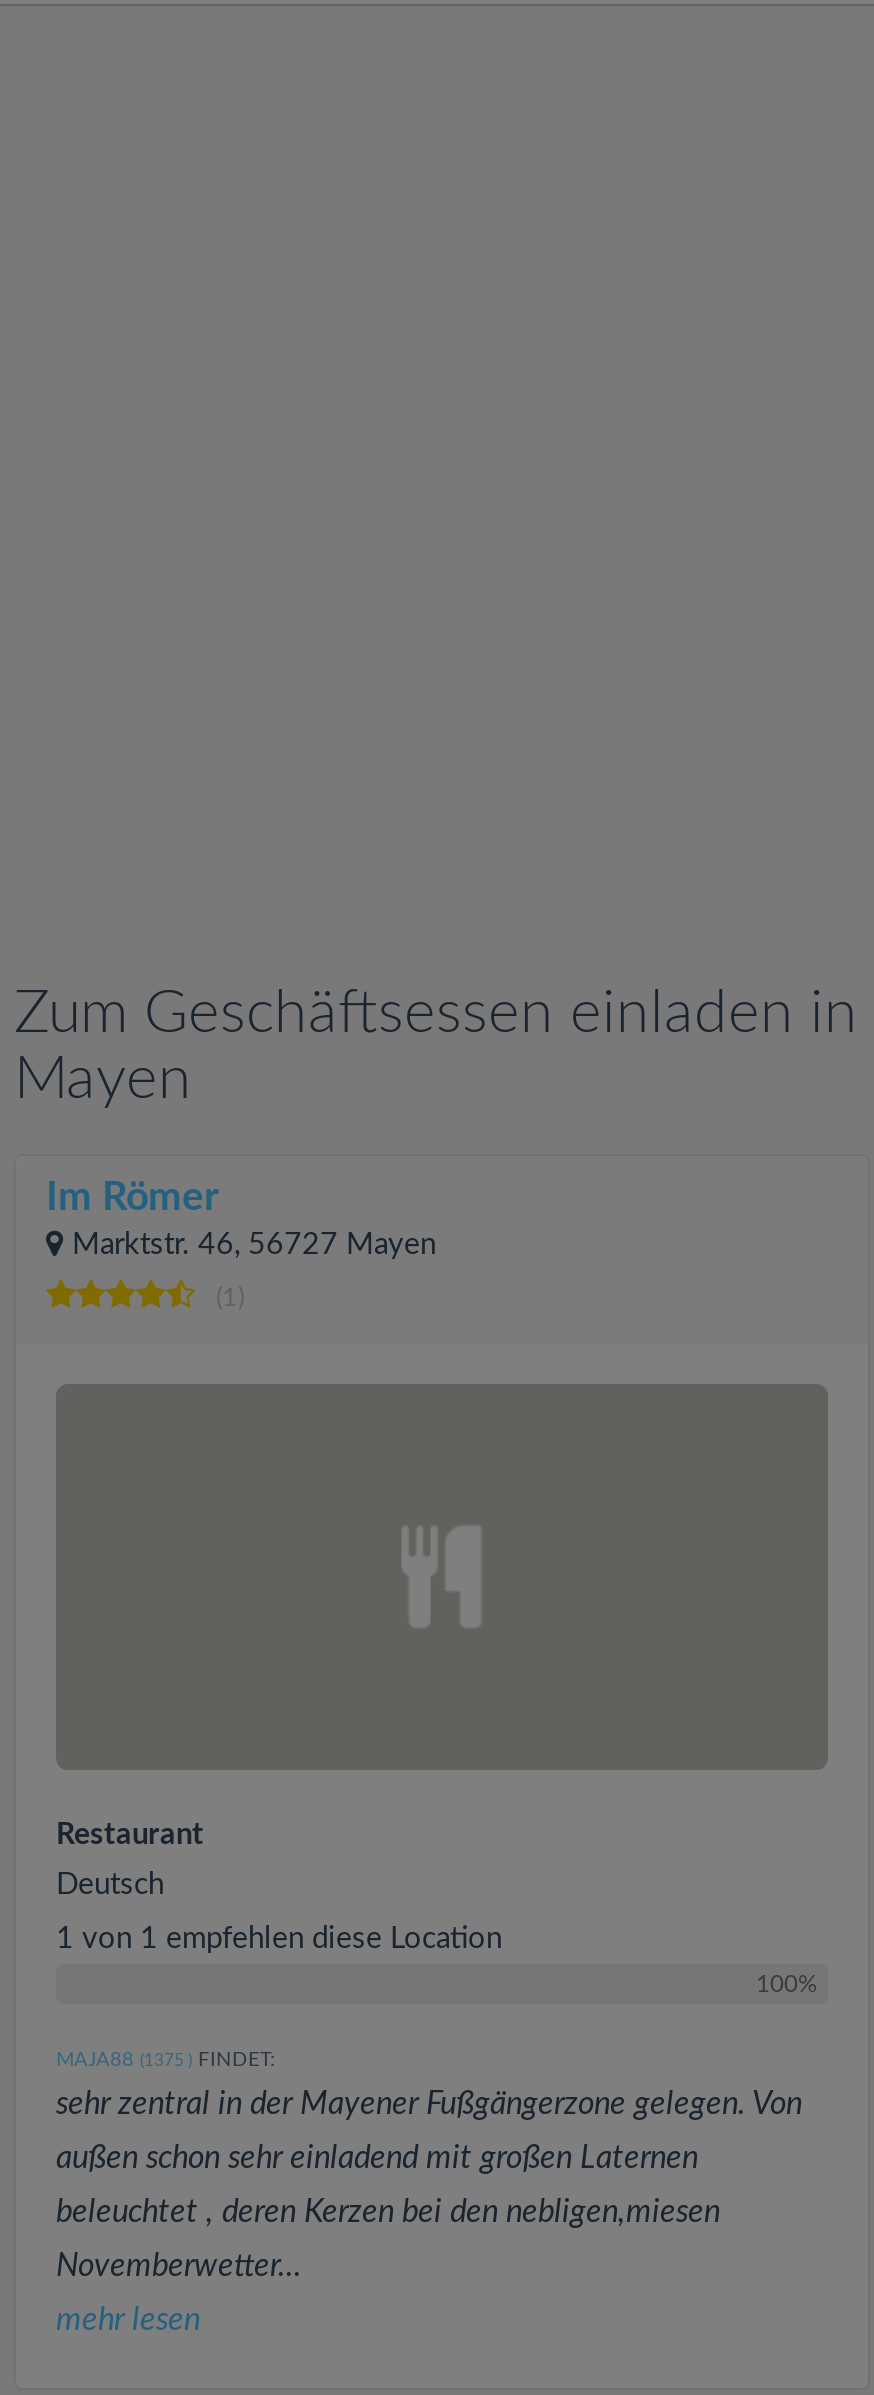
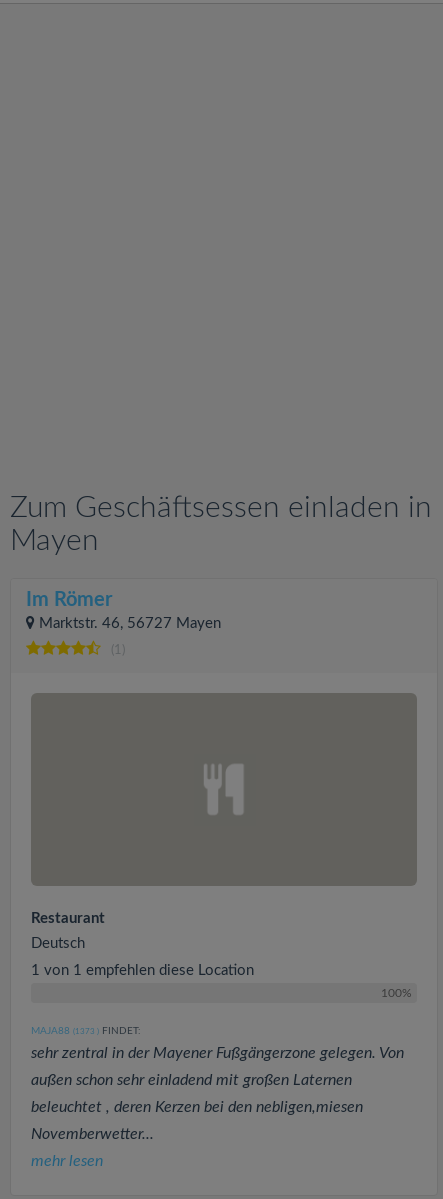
[56,2050,276,2070] MAJA88 (1375 FINDET: -> [31,1026,141,1036] MAJA88 (1373 FINDET:

